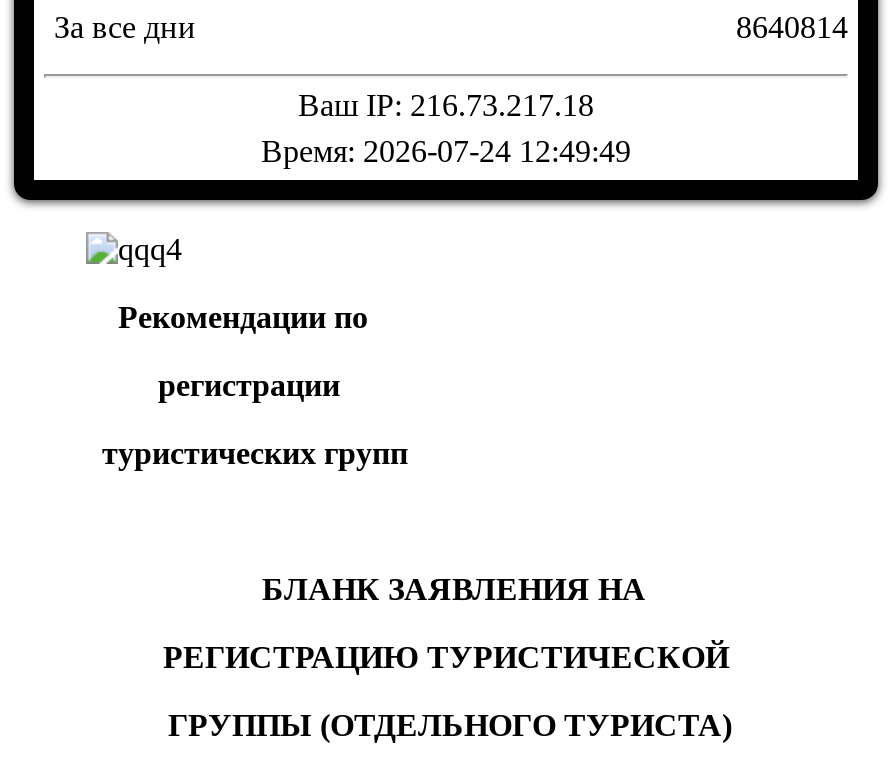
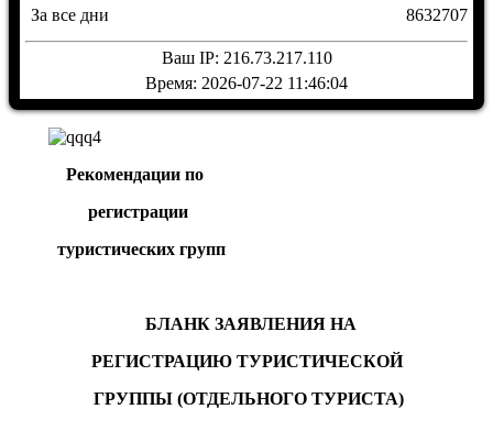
[736,10,848,44] 8640814 -> [406,5,468,24] 8632707
[298,88,594,122] Ваш IP: 216.73.217.18 -> [161,48,332,67] Ваш IP: 216.73.217.110
[261,134,631,168] Время: 2026-07-24 12:49:49 -> [145,74,348,92] Время: 2026-07-22 11:46:04

